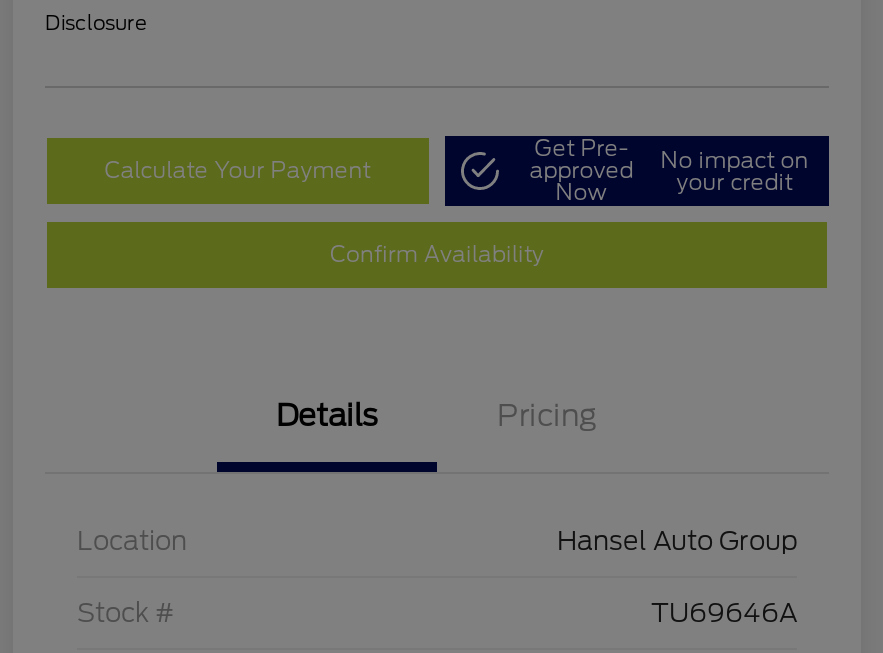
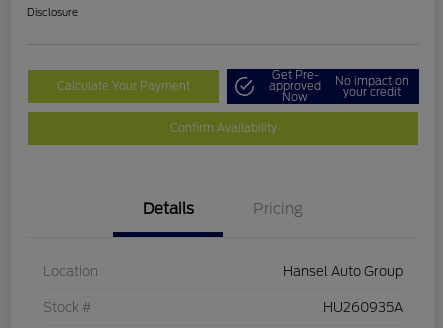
[651,598,797,628] TU69646A -> [323,300,403,315] HU260935A

